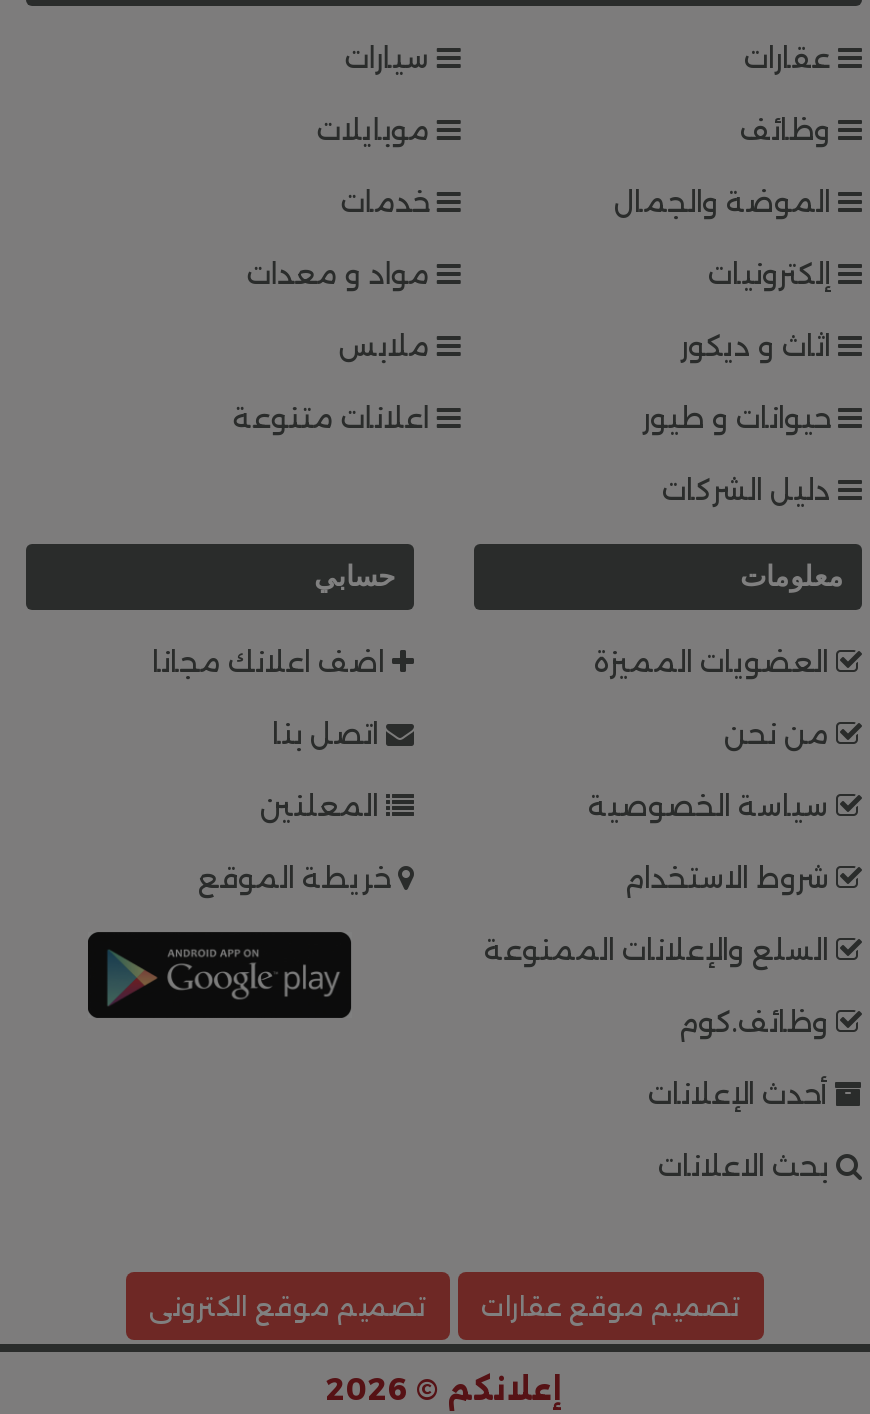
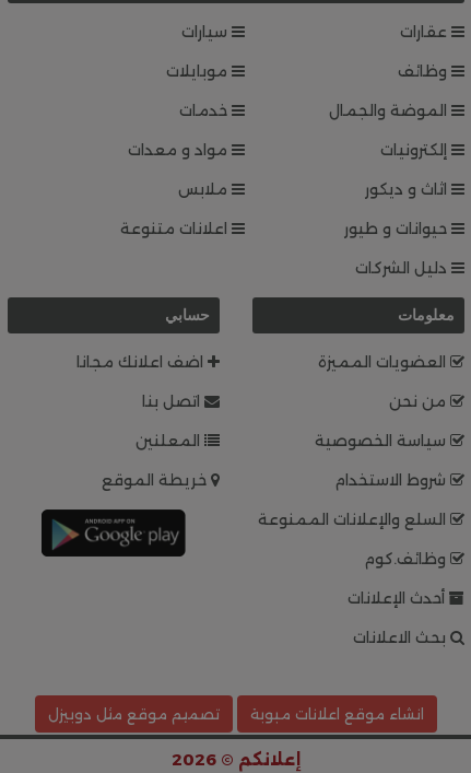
[149,1290,739,1322] تصميم موقع عقارات | تصميم موقع الكترونى -> [48,705,424,723] انشاء موقع اعلانات مبوبة | تصميم موقع مثل دوبيزل

